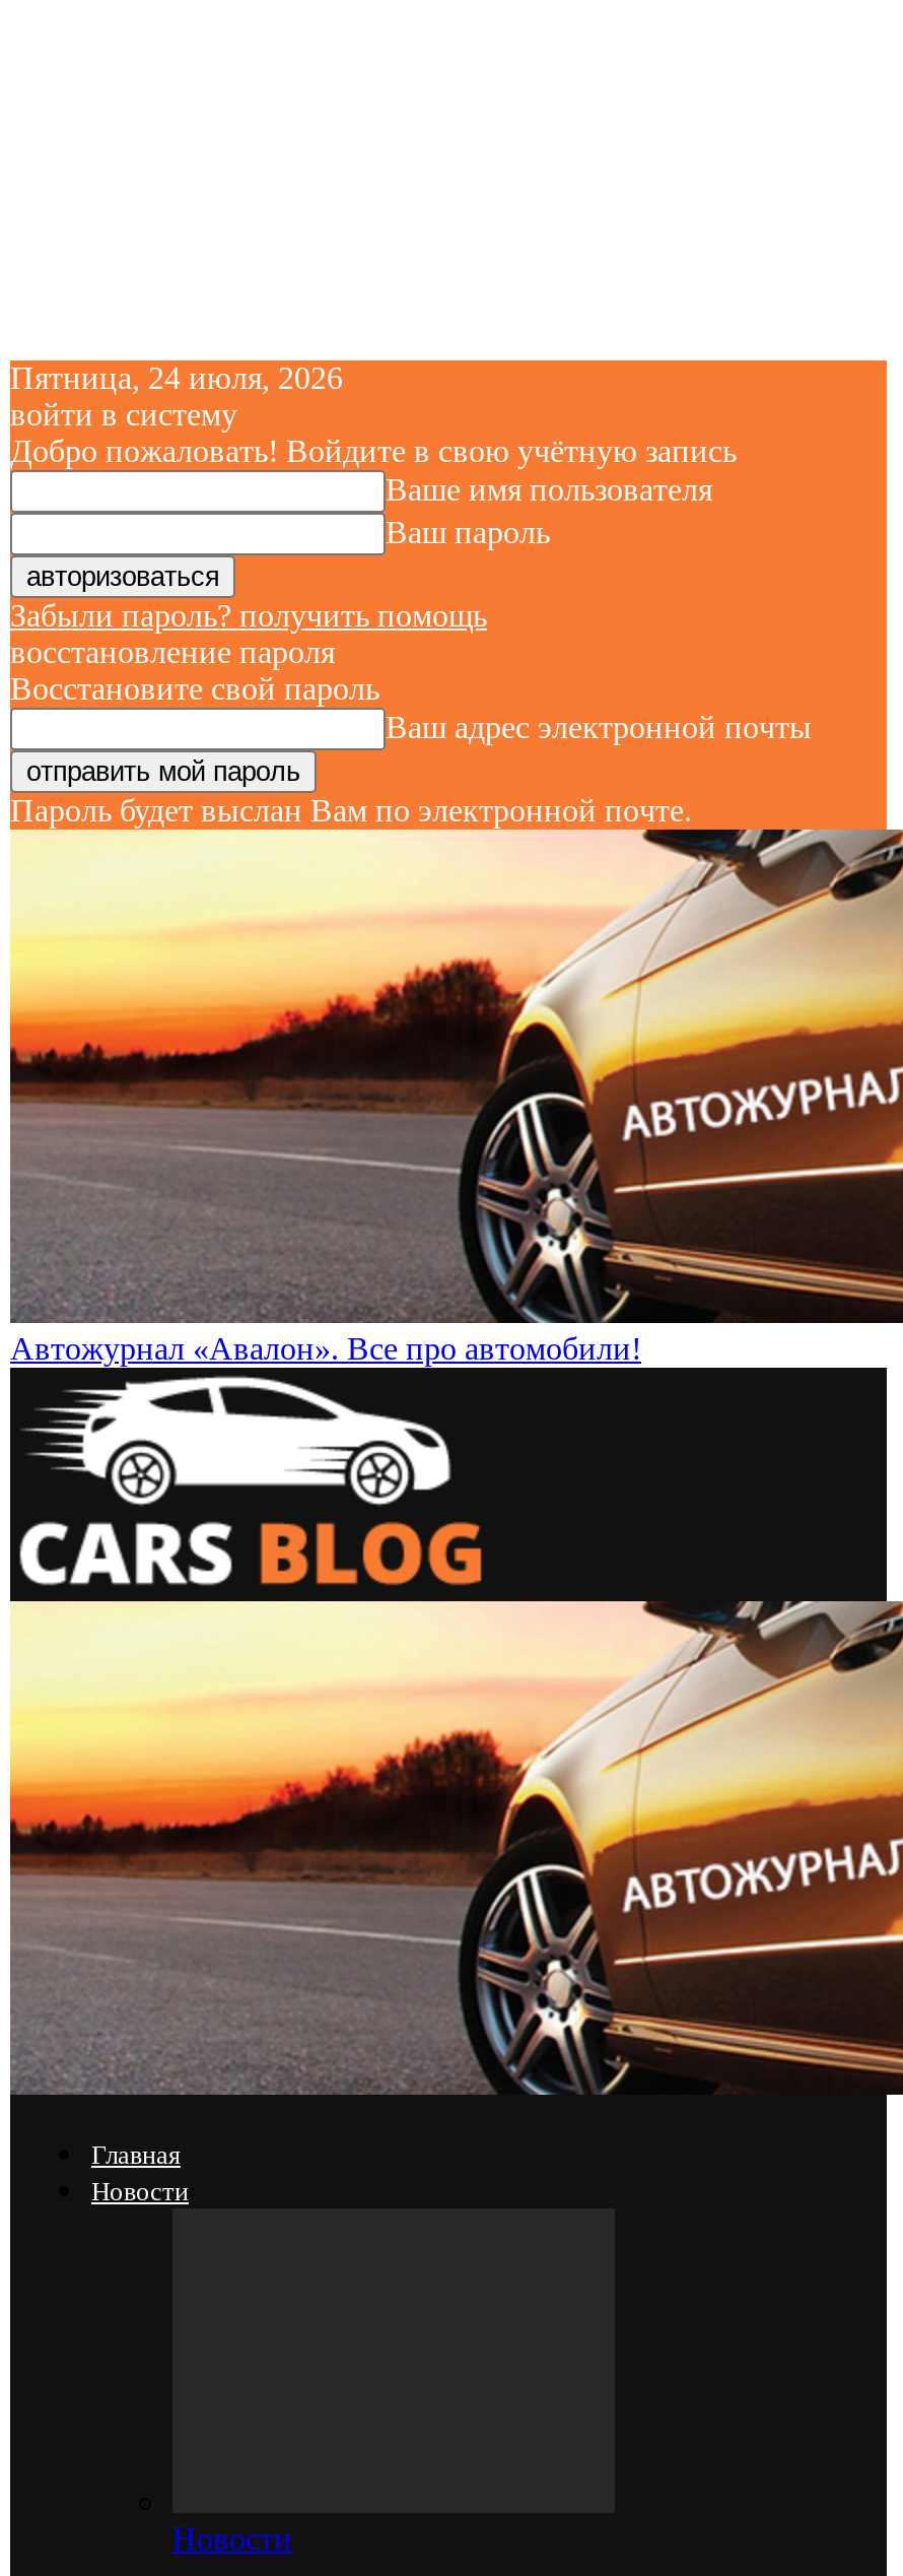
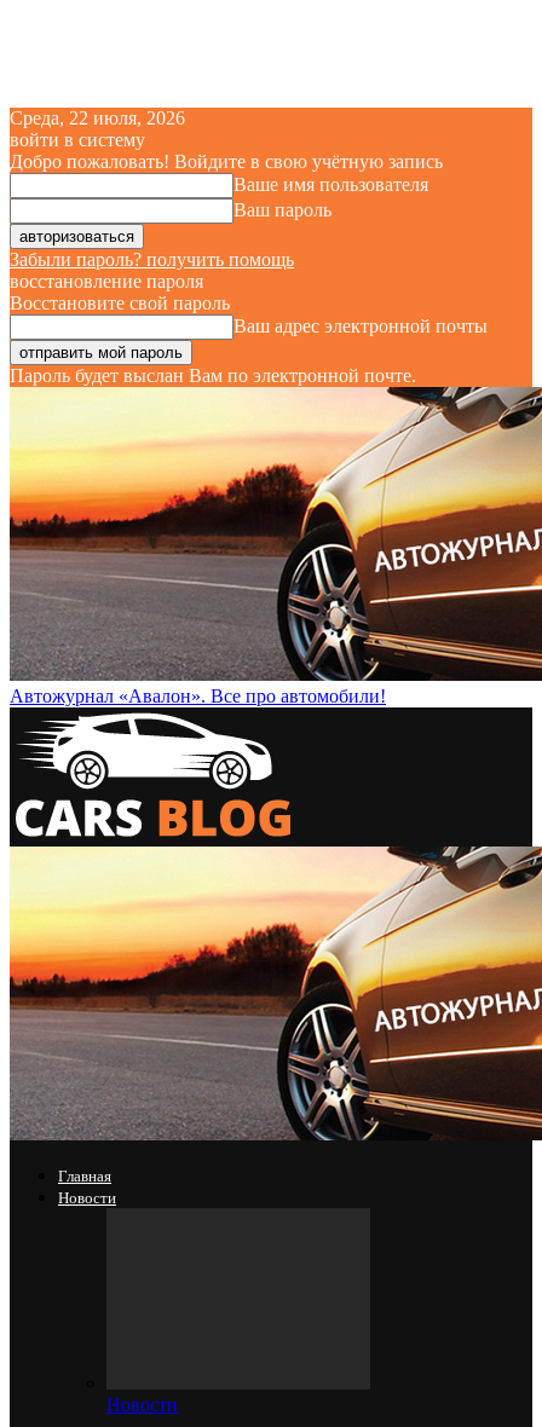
[10,360,343,395] Пятница, 24 июля, 2026 -> [10,108,185,128] Среда, 22 июля, 2026

